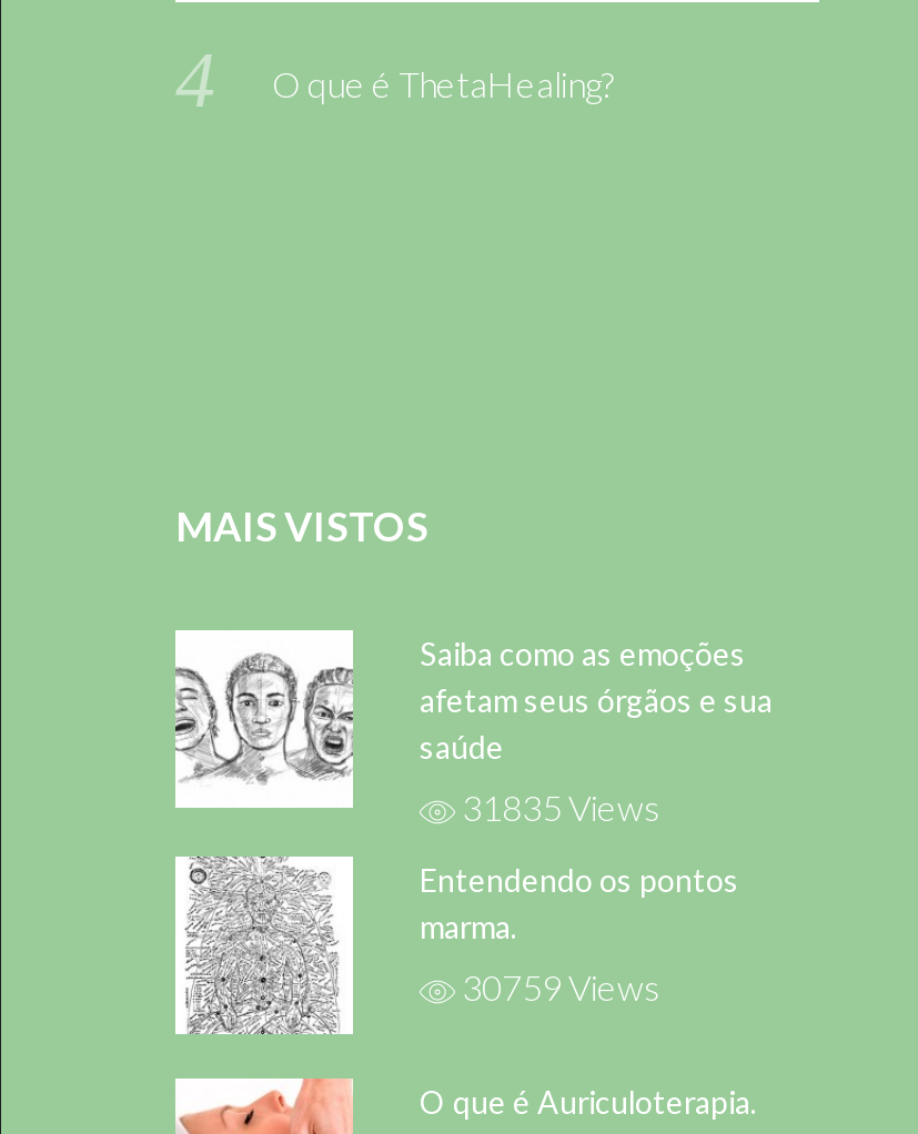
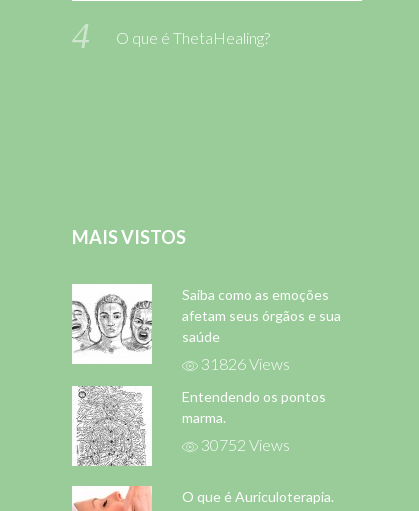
[455,786,659,828] 31835 Views -> [198,354,290,373] 31826 Views
[455,966,659,1008] 30759 Views -> [198,435,290,454] 30752 Views

